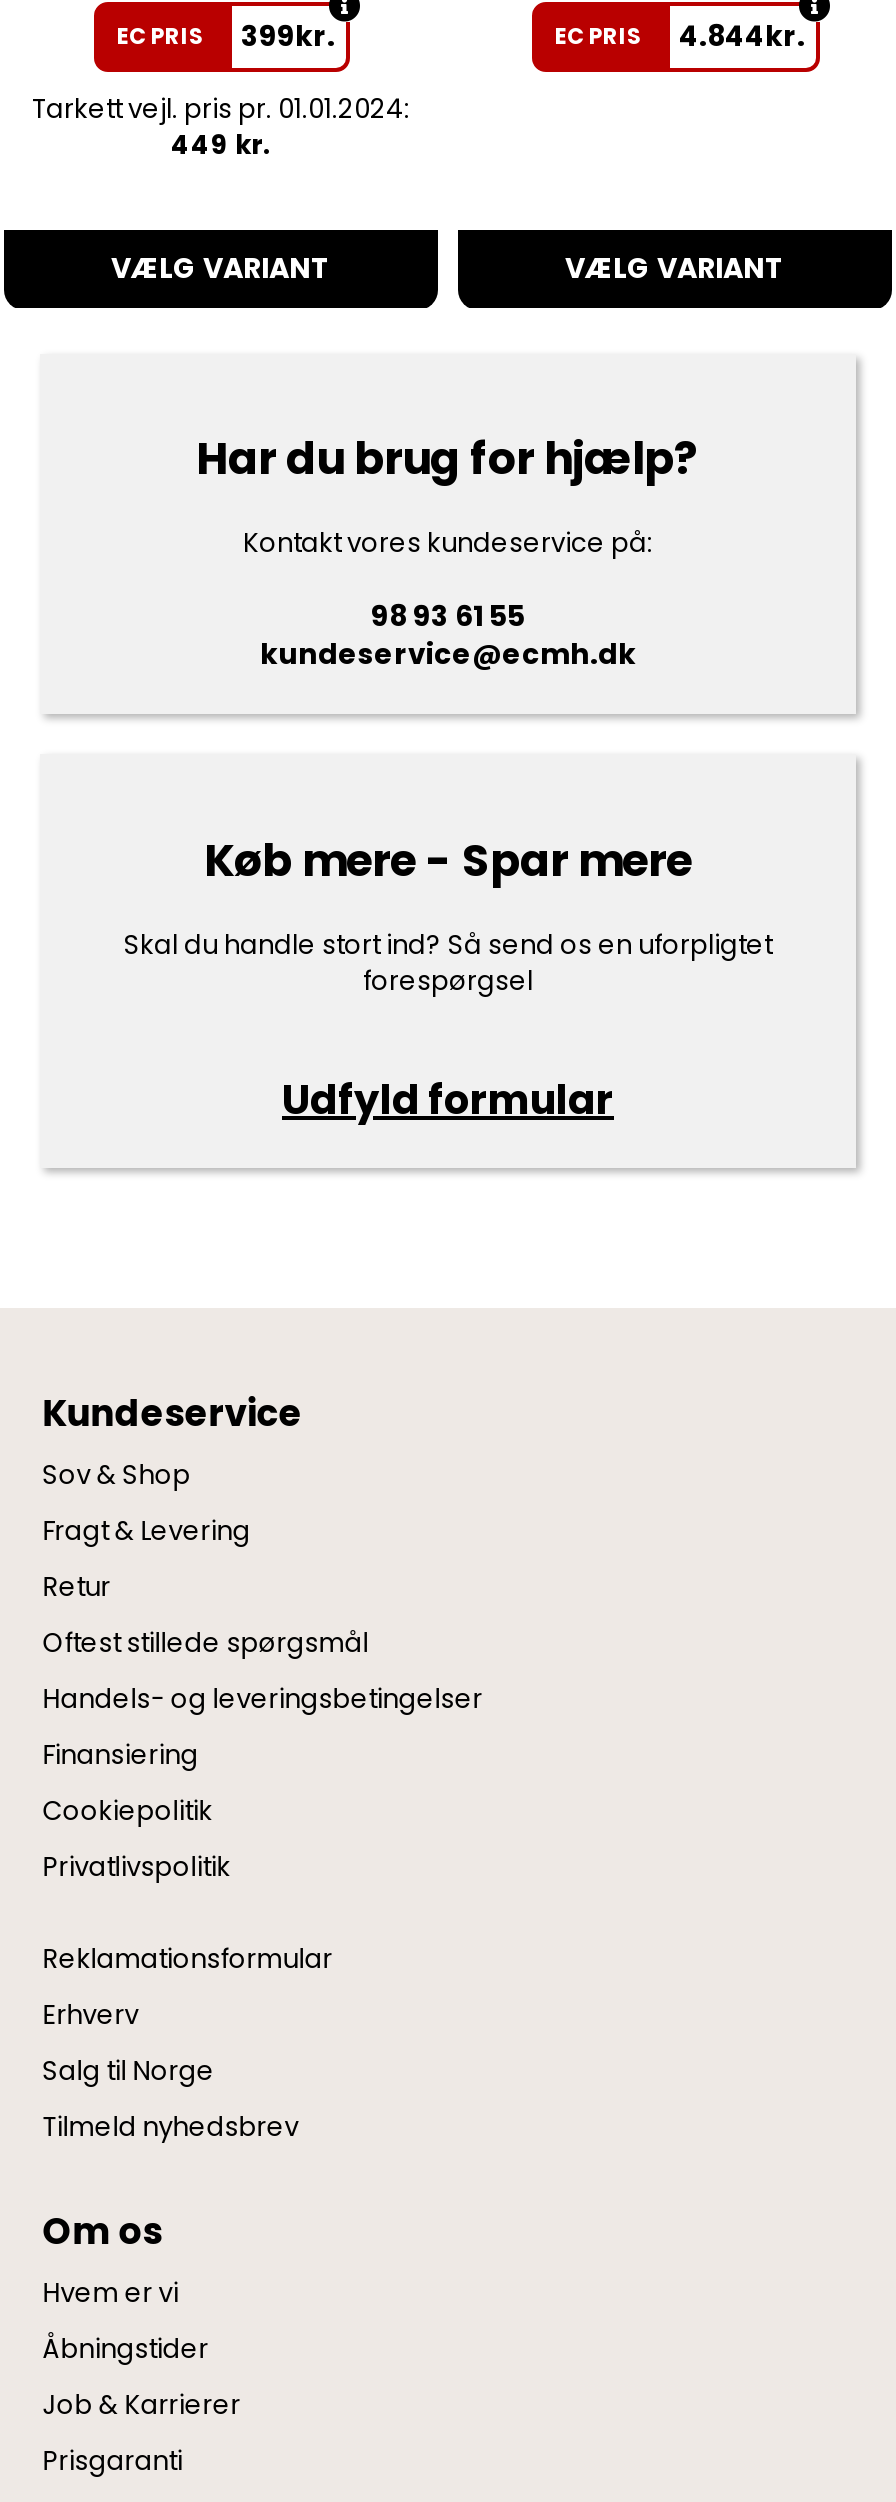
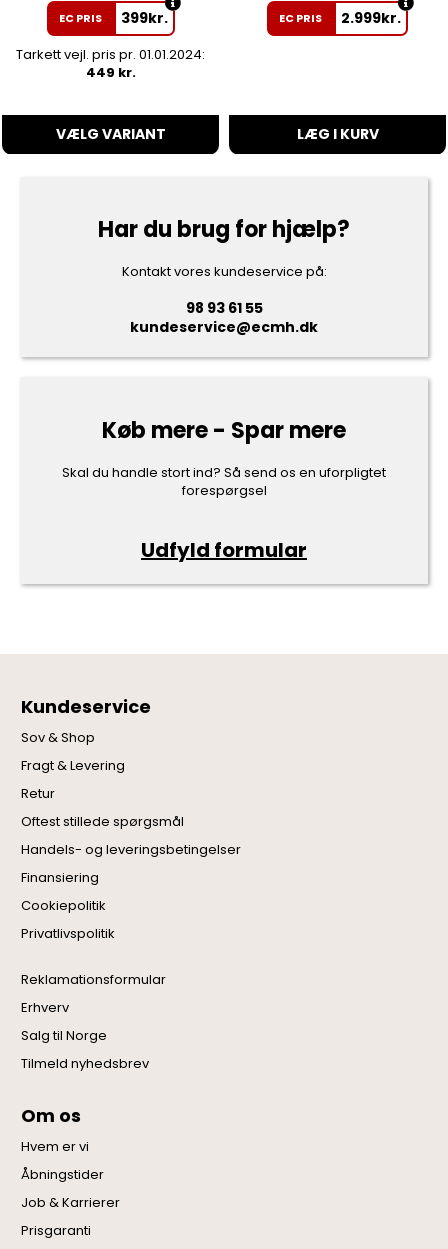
[555,16,805,56] EC PRIS 4.844kr. -> [279,8,401,28] EC PRIS 2.999kr.
[565,248,785,288] VÆLG VARIANT -> [296,124,378,144] LÆG I KURV

